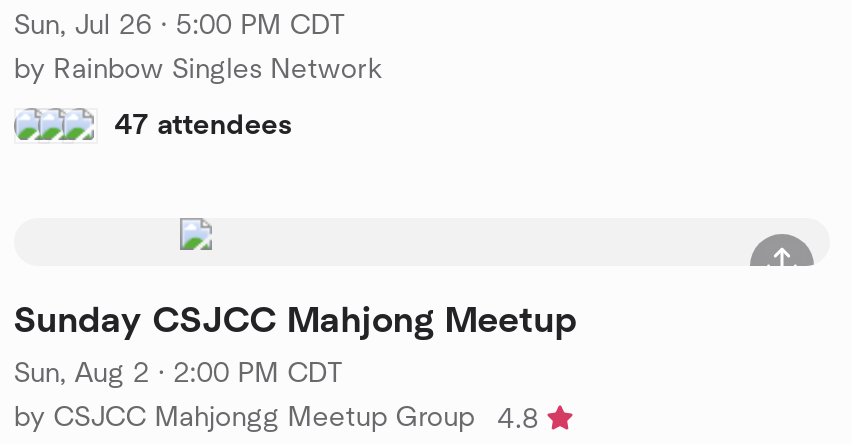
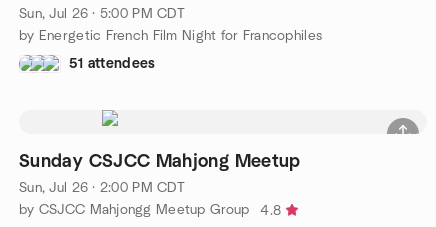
[14,55,383,83] by Rainbow Singles Network -> [19,28,322,42] by Energetic French Film Night for Francophiles
[114,111,293,139] 47 attendees -> [69,56,155,70] 51 attendees
[14,359,343,387] Sun, Aug 2 · 2:00 PM CDT -> [19,180,185,194] Sun, Jul 26 · 2:00 PM CDT

